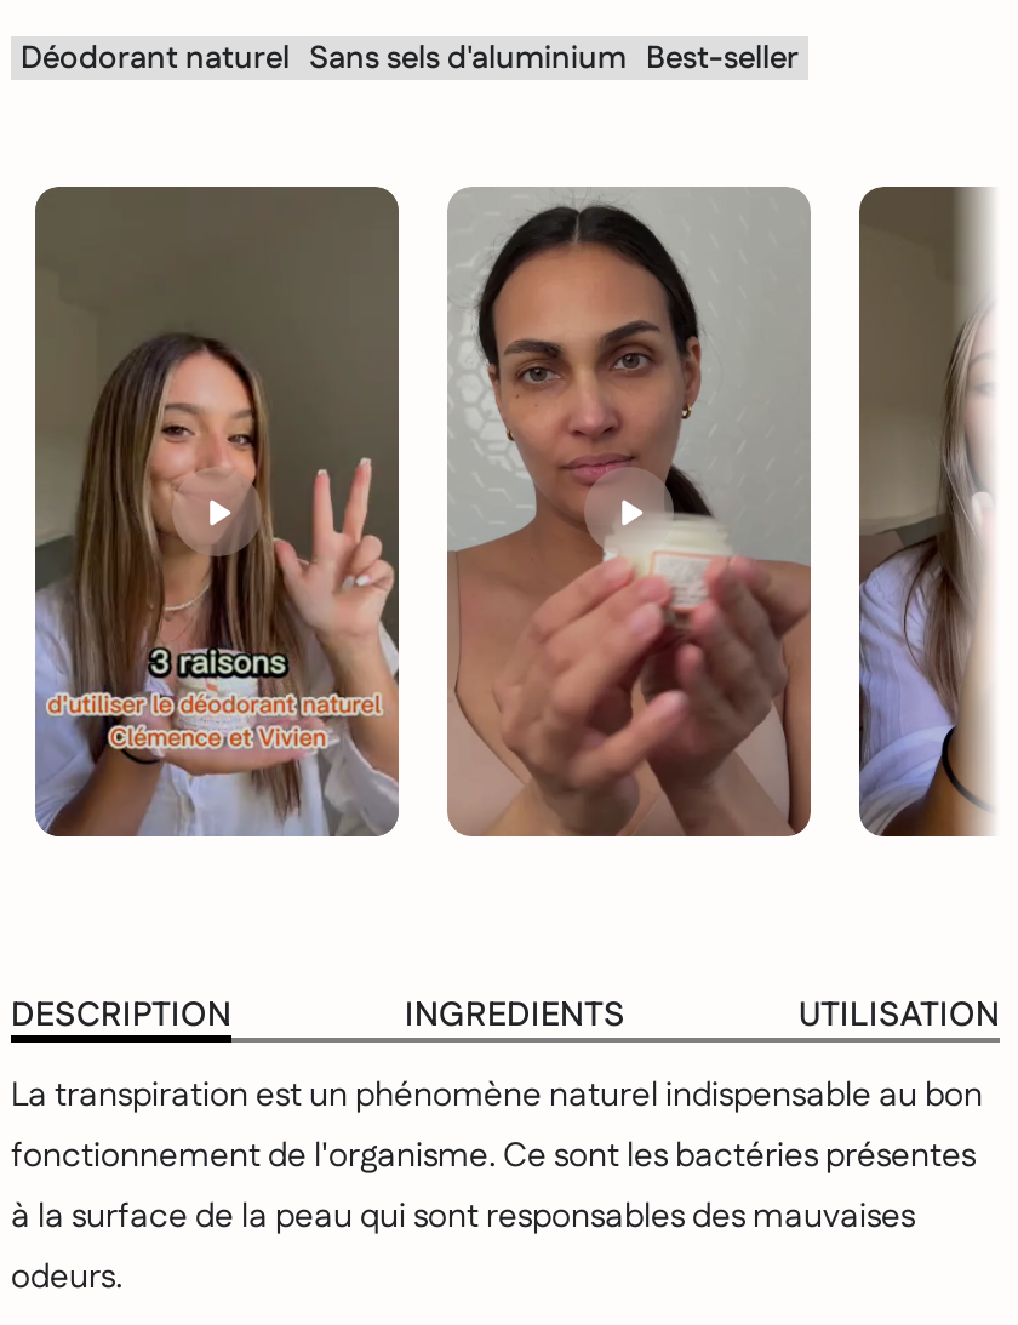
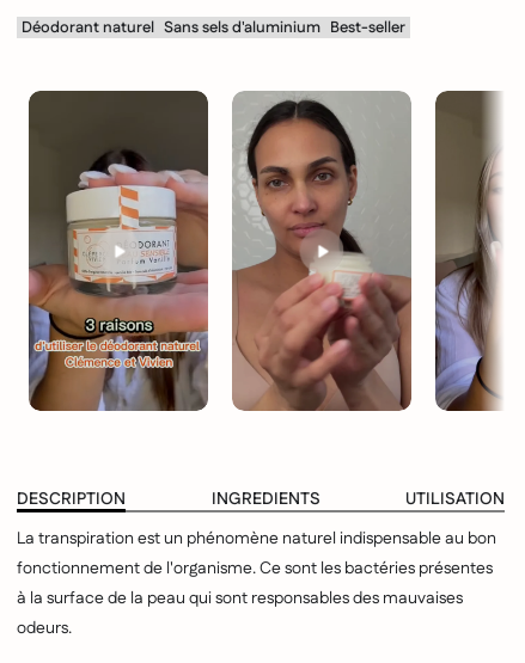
[33,194,401,836] [image] -> [28,93,209,411] [image]

